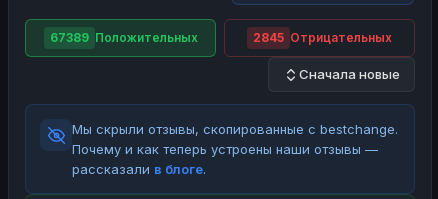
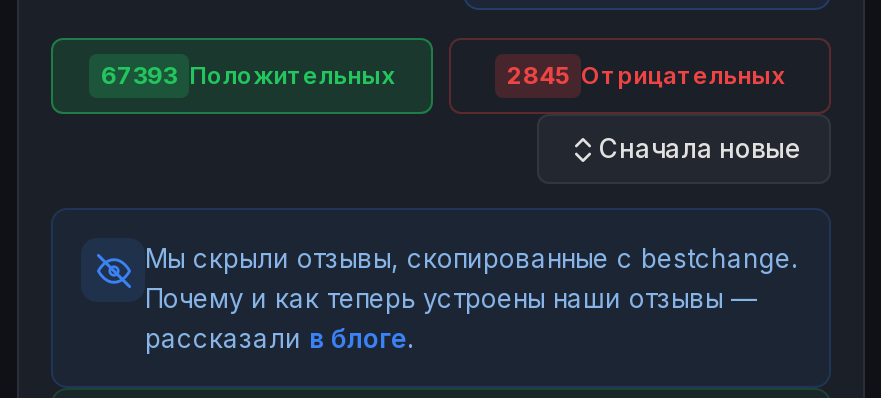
[49,30,197,45] 67389 Положительных -> [101,60,395,90] 67393 Положительных

